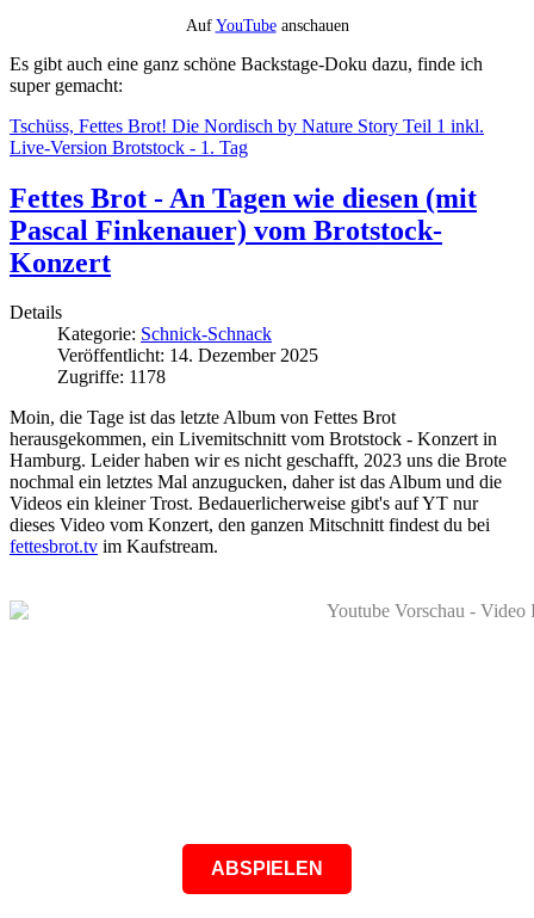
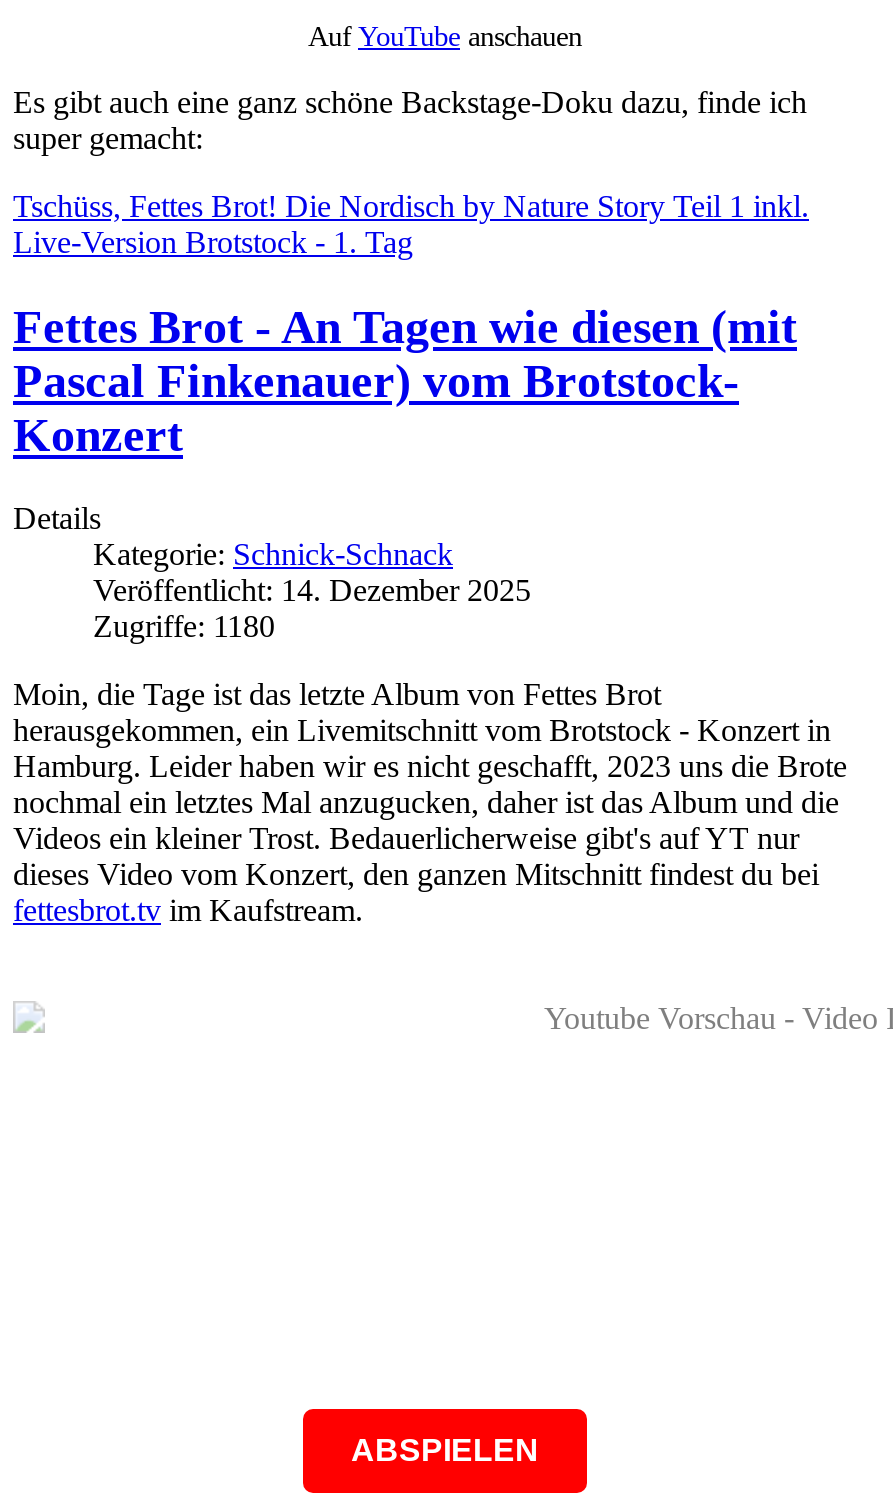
[57,367,166,387] Zugriffe: 1178 -> [93,610,275,644] Zugriffe: 1180

